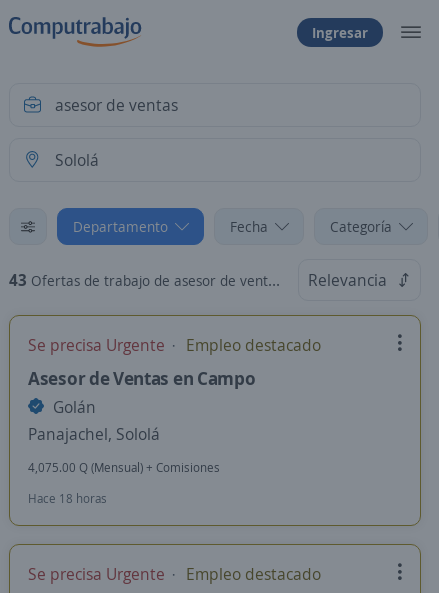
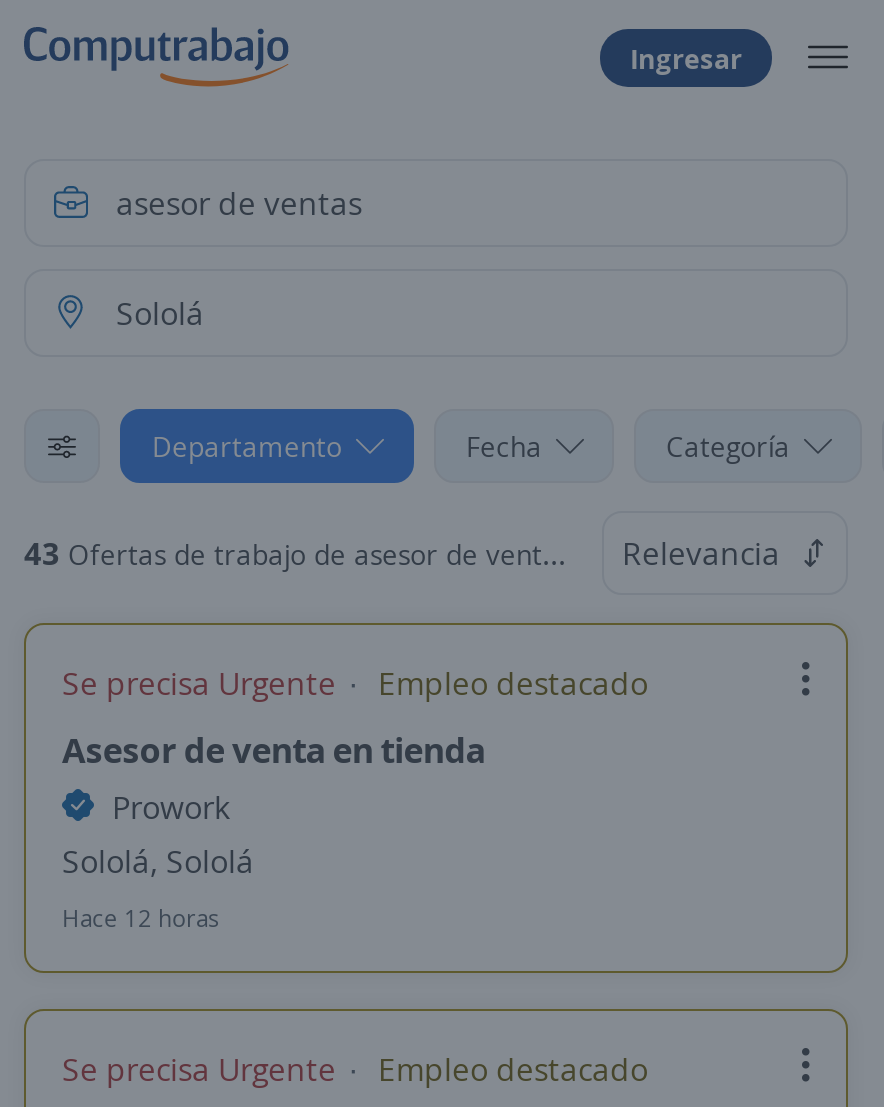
[28,366,255,507] Asesor de Ventas en Campo | Golán | Panajachel, Sololá | 4,075.00 Q (Mensual) + Comisiones | Hace 18 horas -> [62,725,485,935] Asesor de venta en tienda | Prowork | Sololá, Sololá | Hace 12 horas

